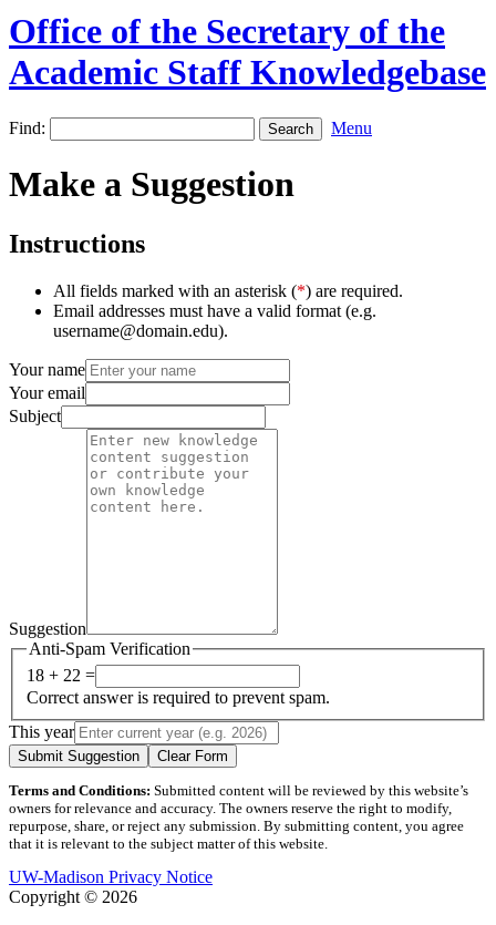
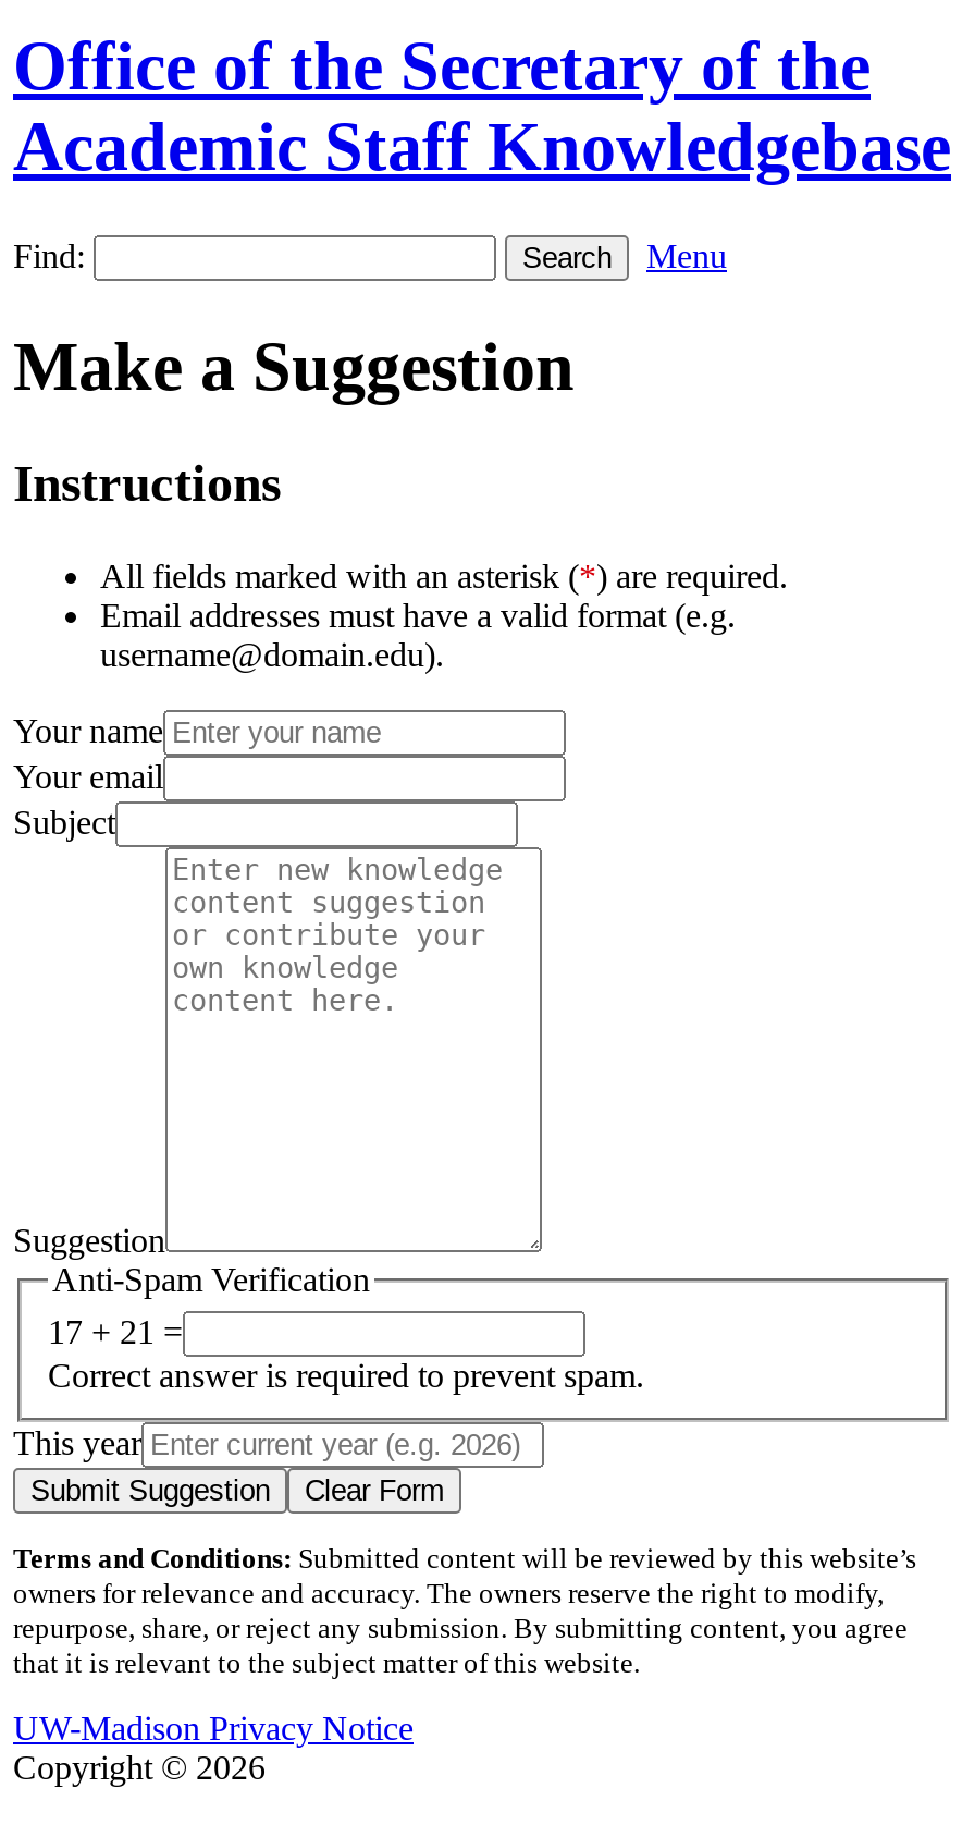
[27,666,95,685] 18 + 22 = -> [48,1314,183,1351] 17 + 21 =

